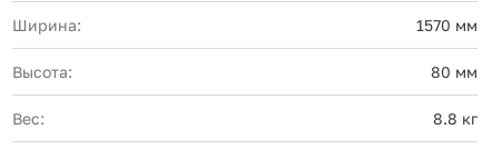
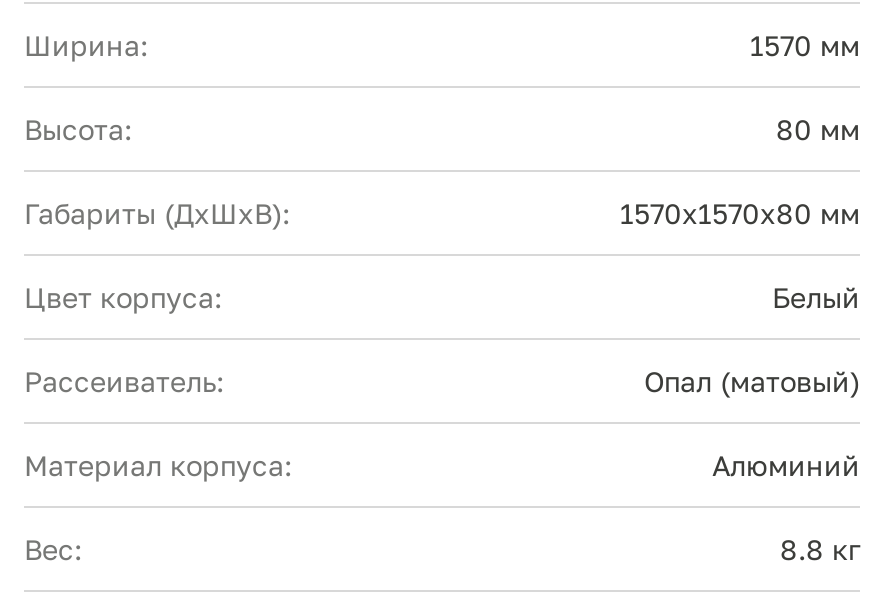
none -> [24,196,860,482] Габариты (ДхШхВ): | 1570х1570х80 мм | Цвет корпуса: | Белый | Рассеиватель: | Опал (матовый) | Материал корпуса: | Алюминий

